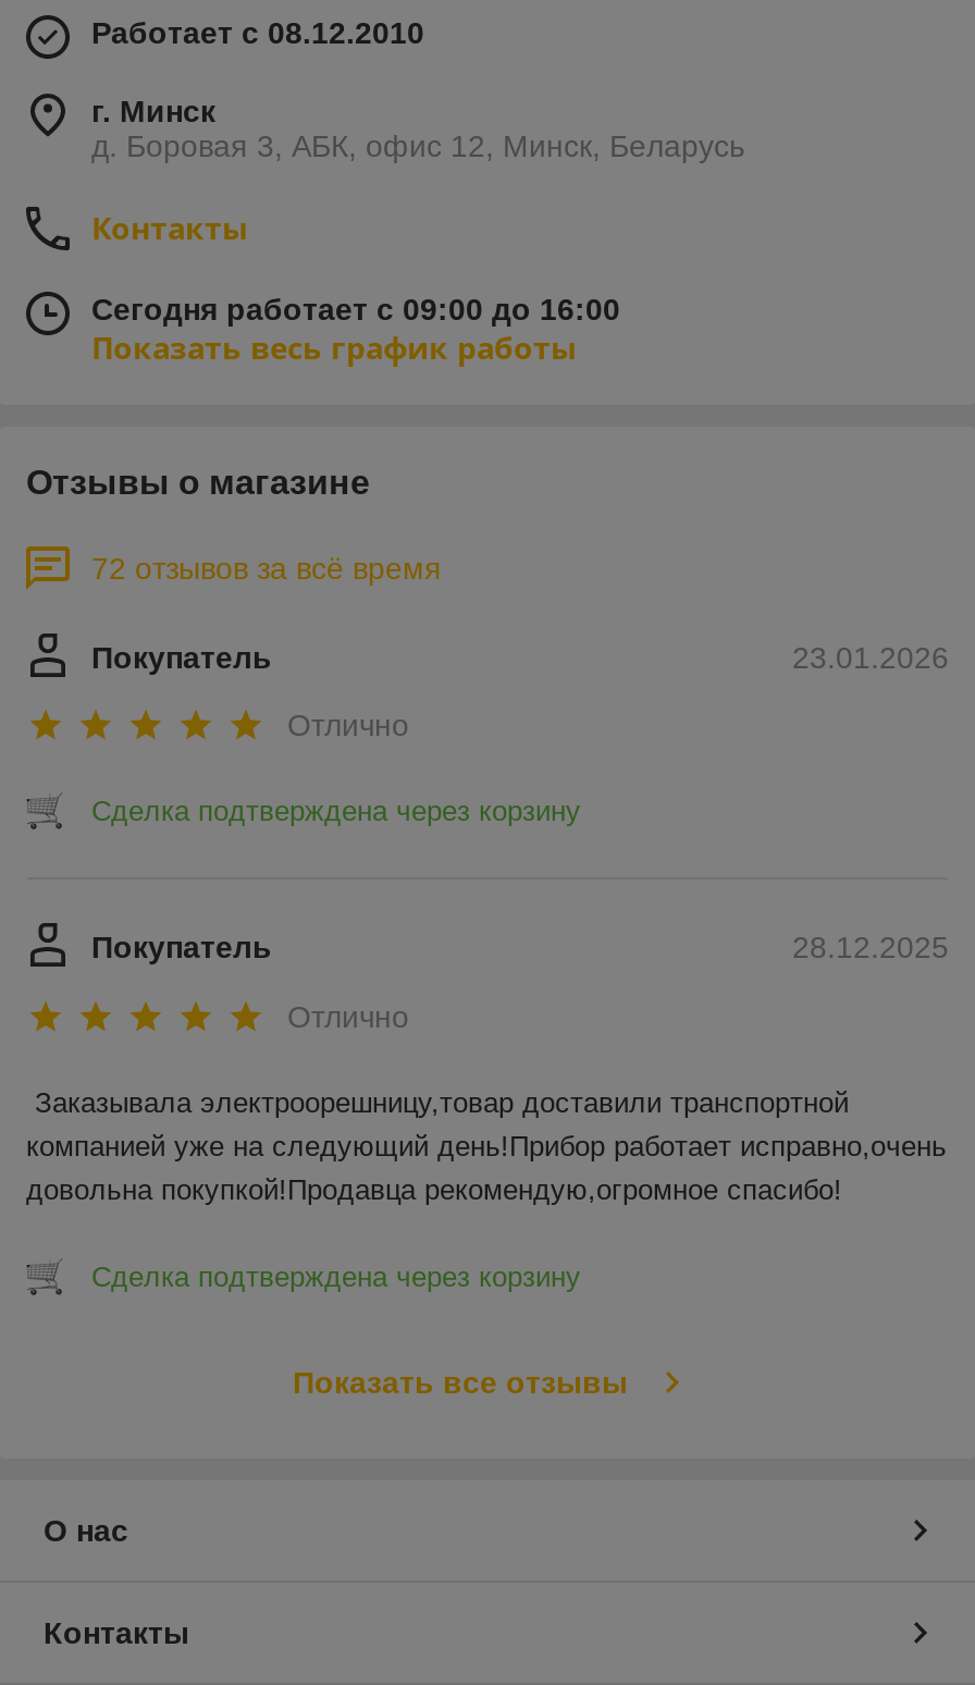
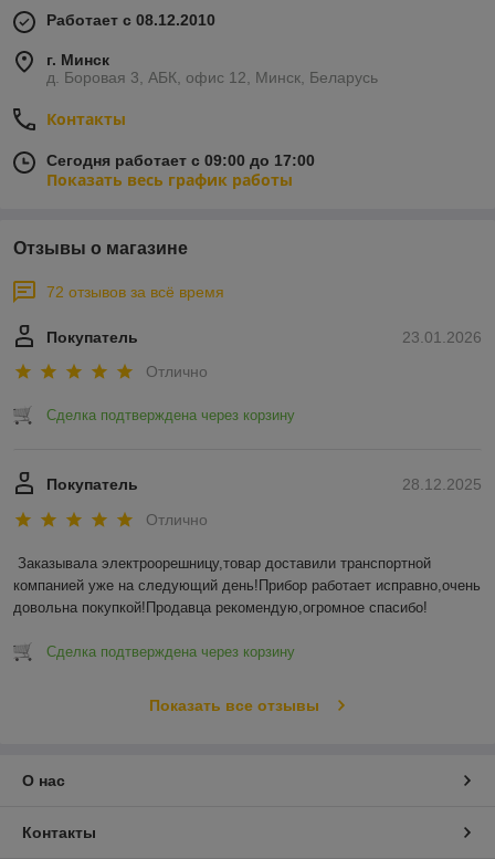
[91,292,620,327] Сегодня работает с 09:00 до 16:00 -> [46,152,315,169] Сегодня работает с 09:00 до 17:00

